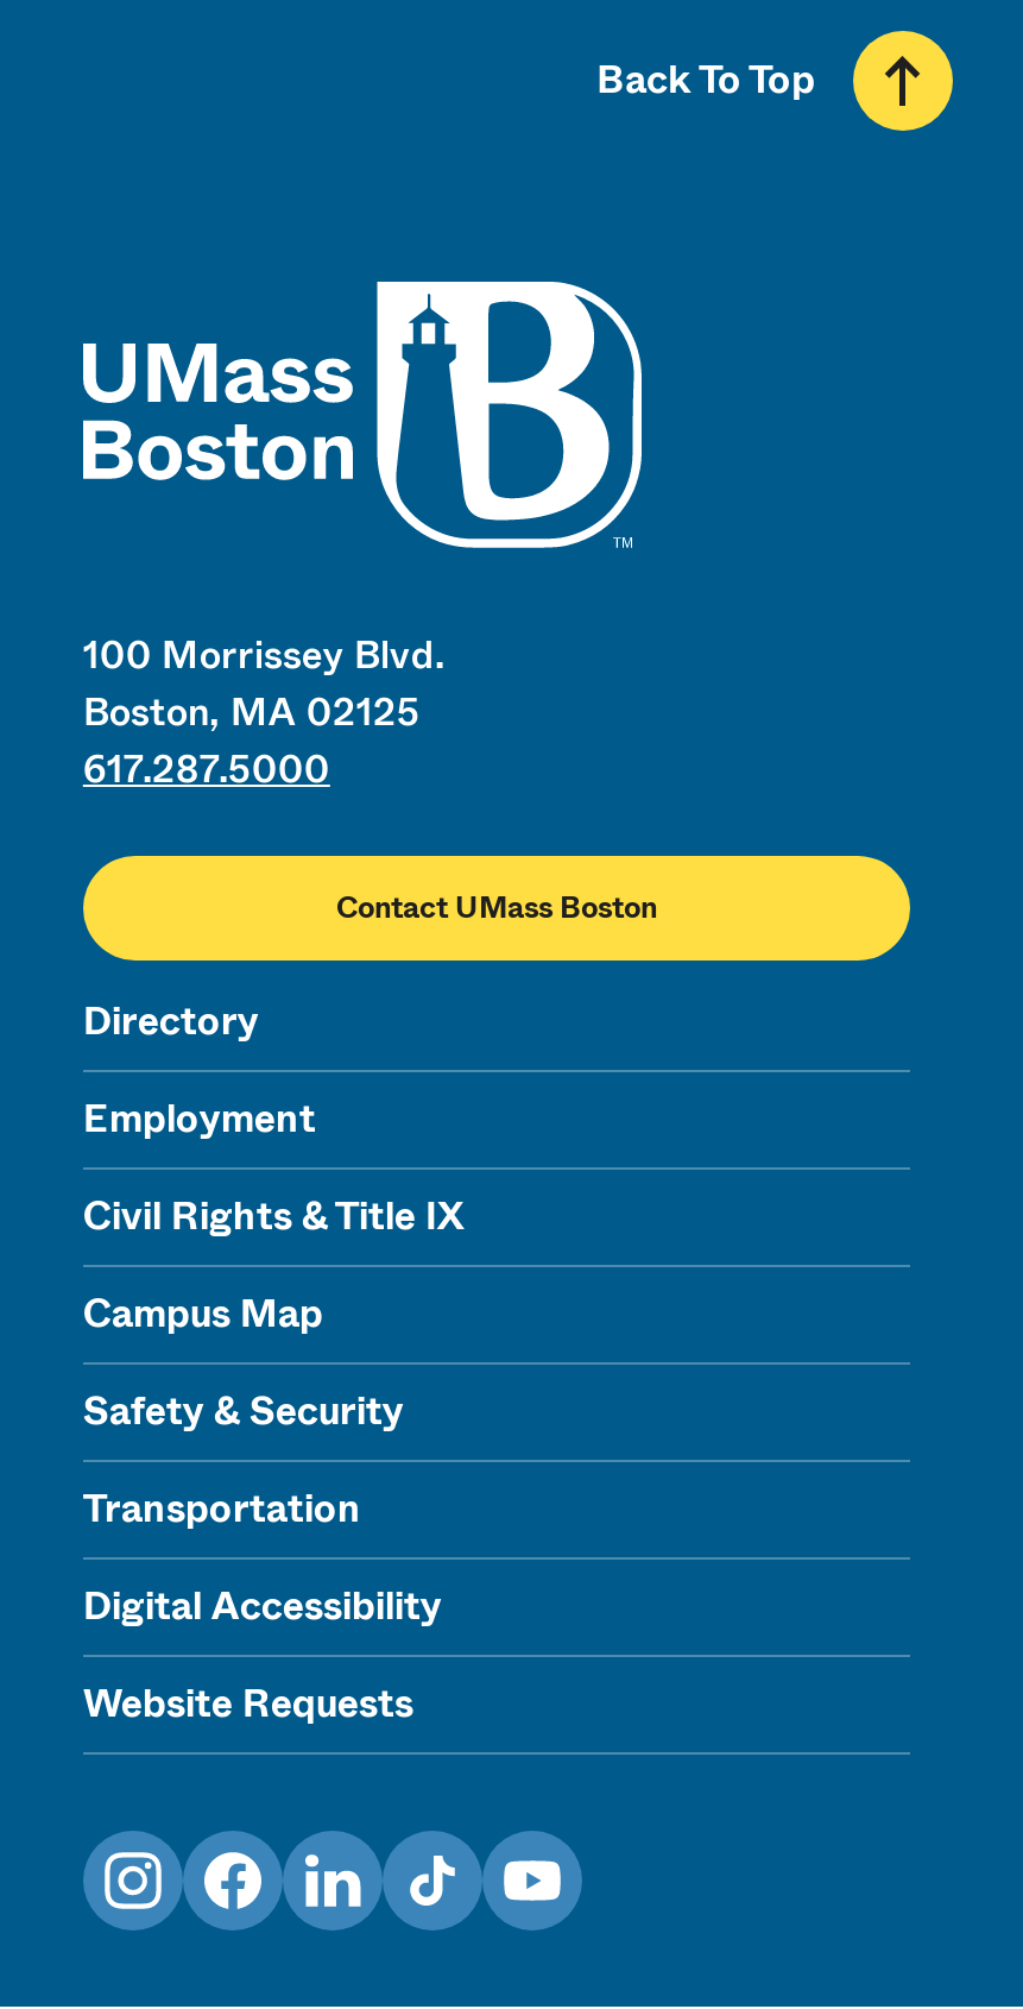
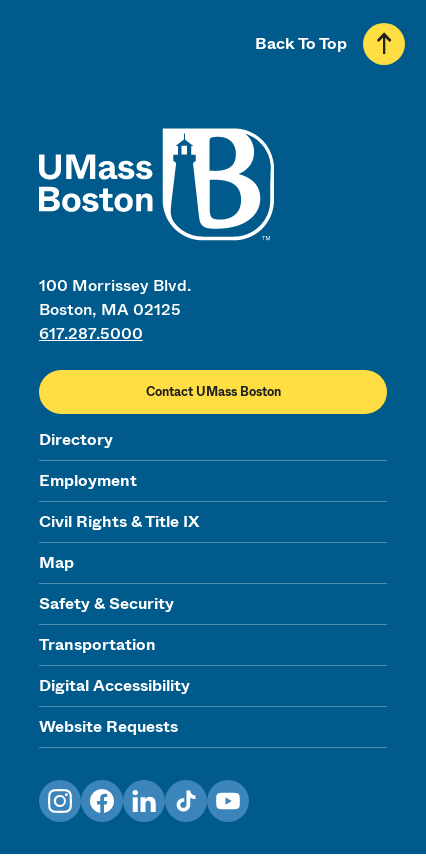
[83,1287,323,1342] Campus Map -> [39,551,74,574] Map

